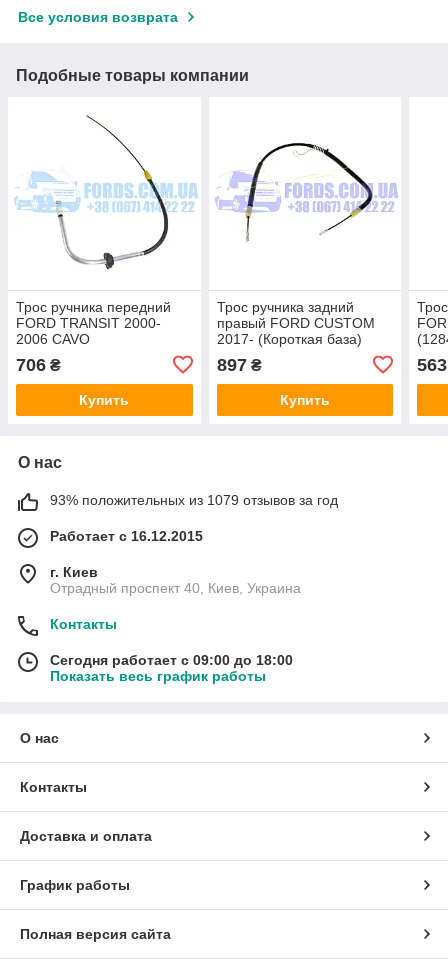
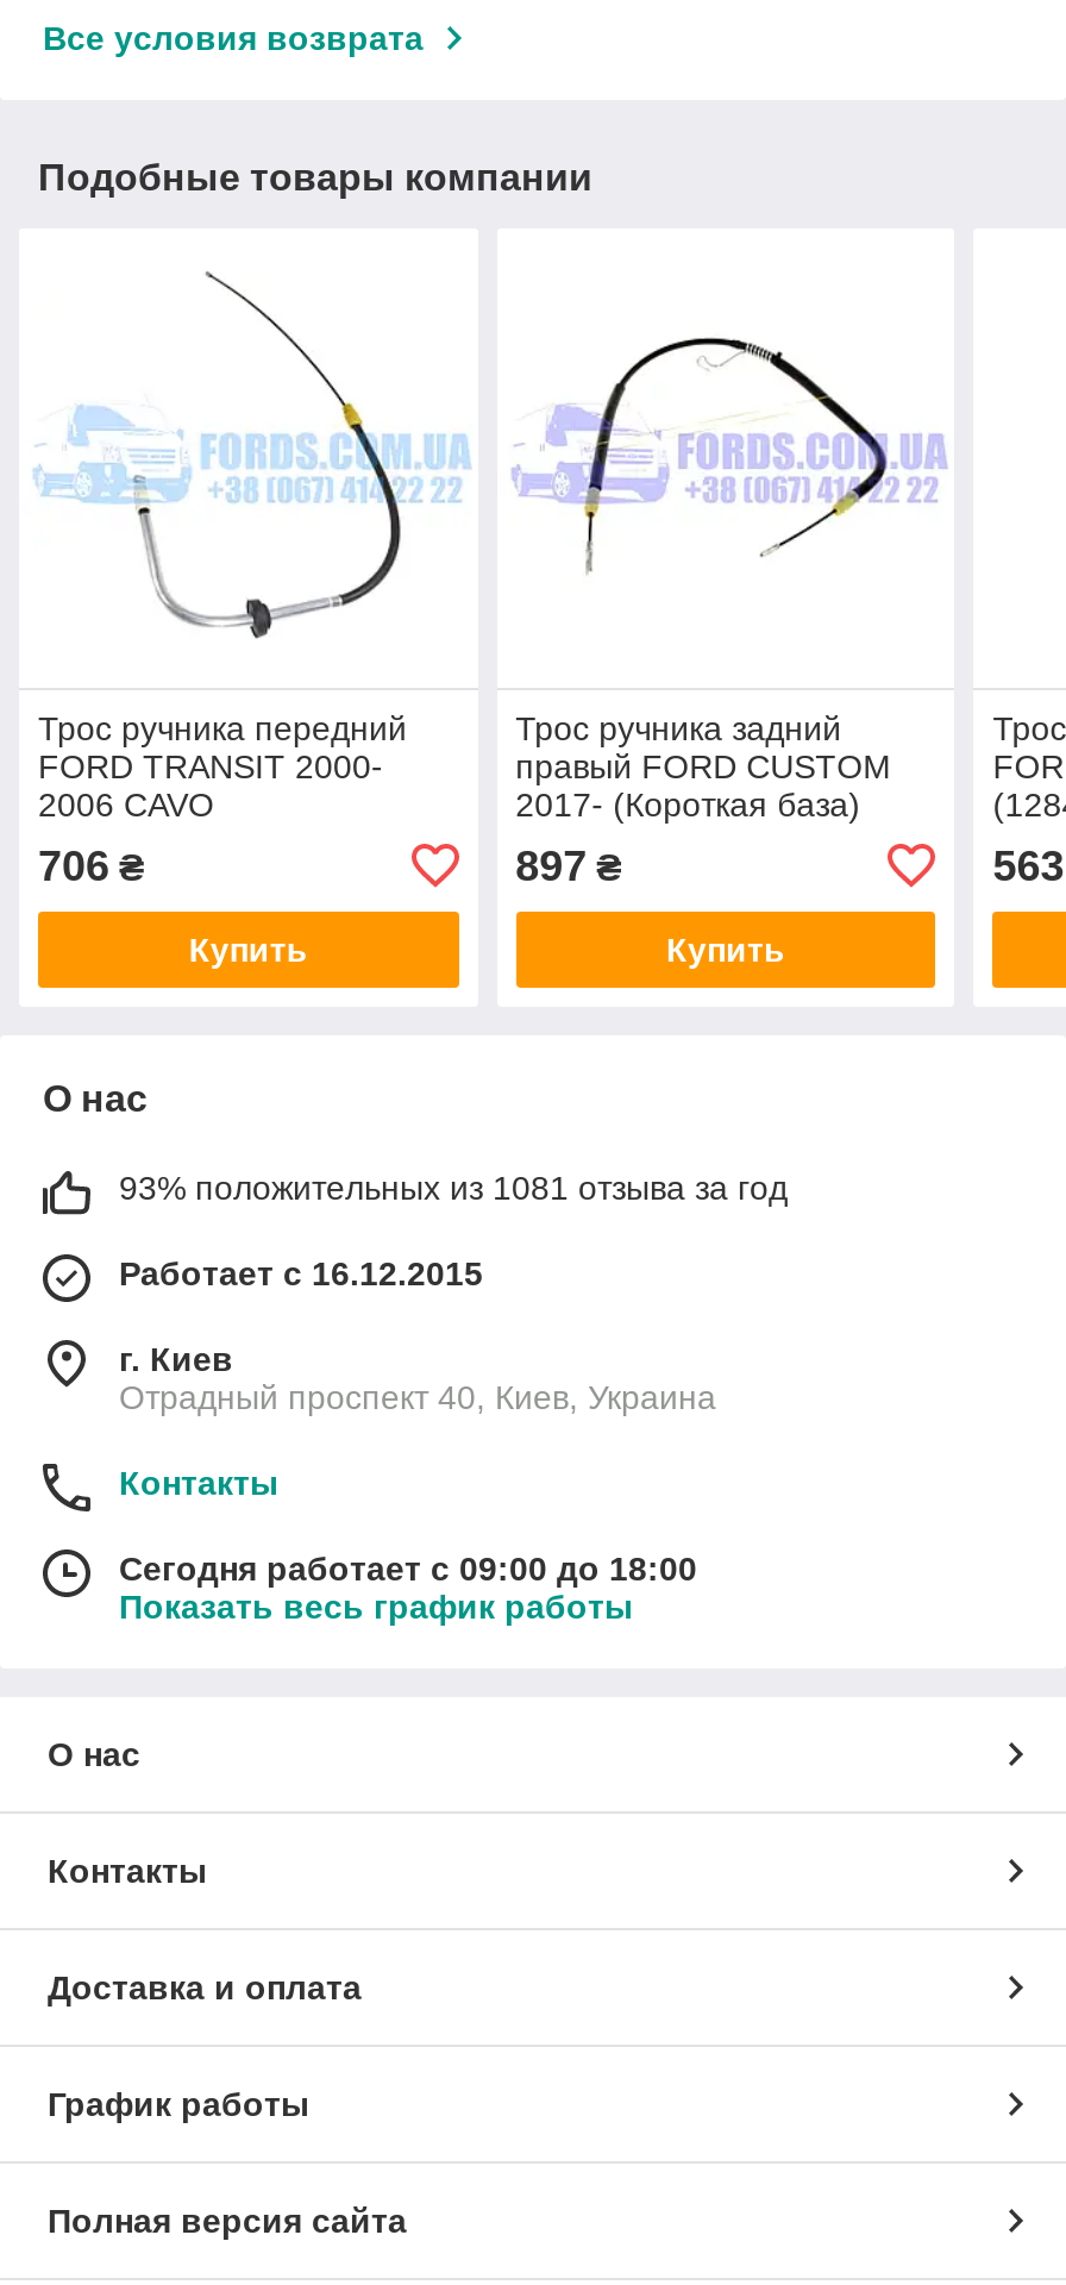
[50,492,338,508] 93% положительных из 1079 отзывов за год -> [119,1168,788,1206] 93% положительных из 1081 отзыва за год

